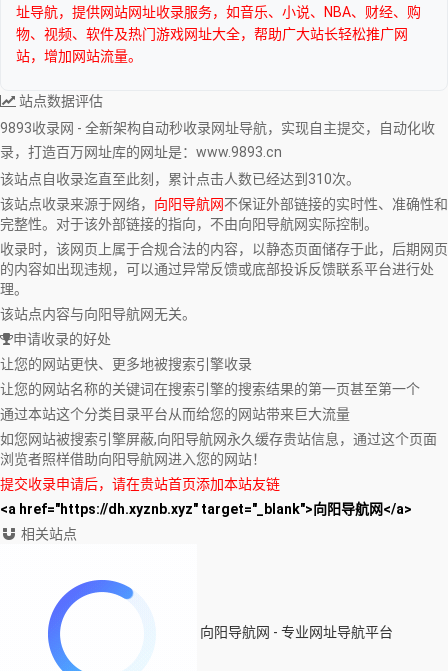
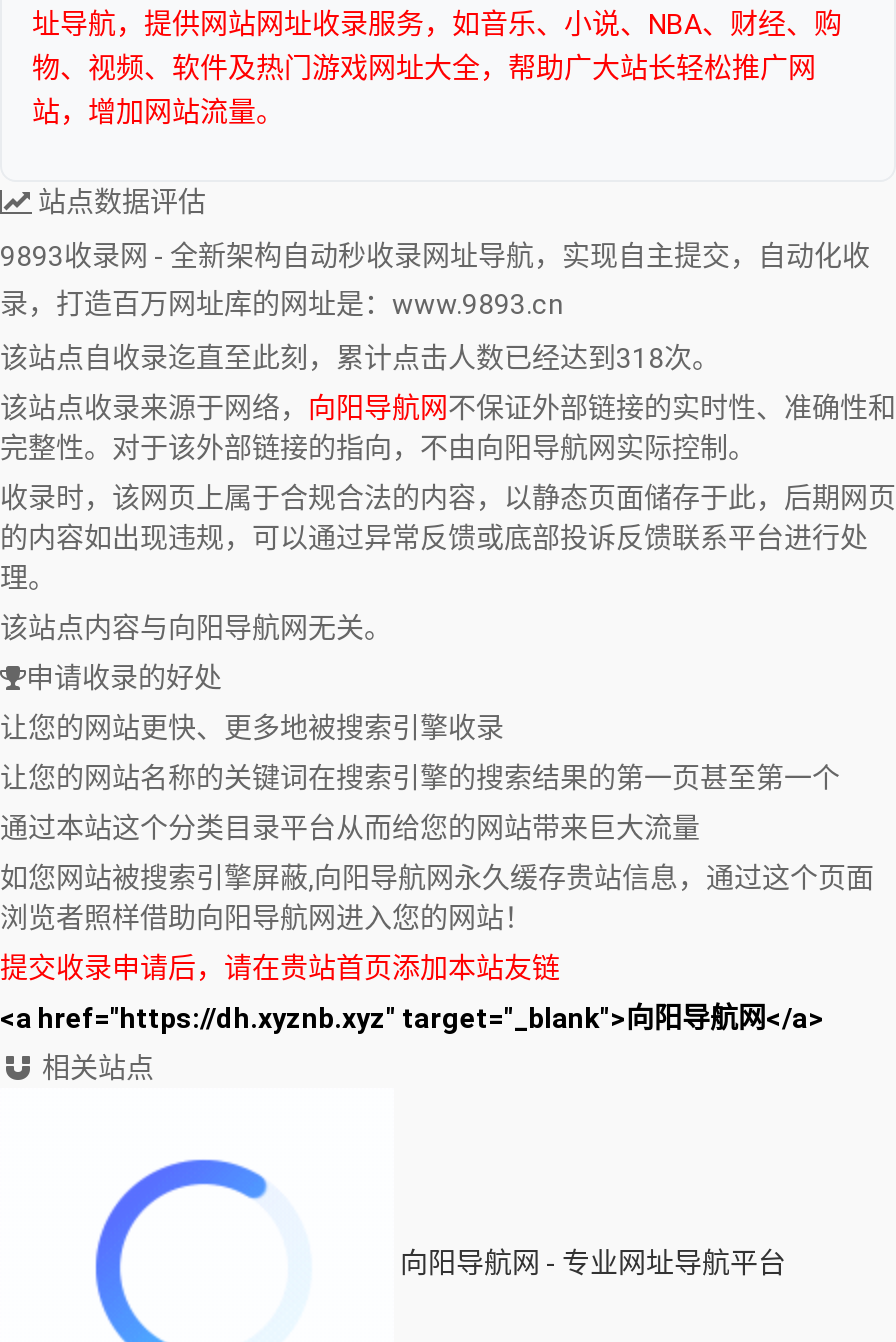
[0,171,360,187] 该站点自收录迄直至此刻，累计点击人数已经达到310次。 -> [0,342,720,374] 该站点自收录迄直至此刻，累计点击人数已经达到318次。

